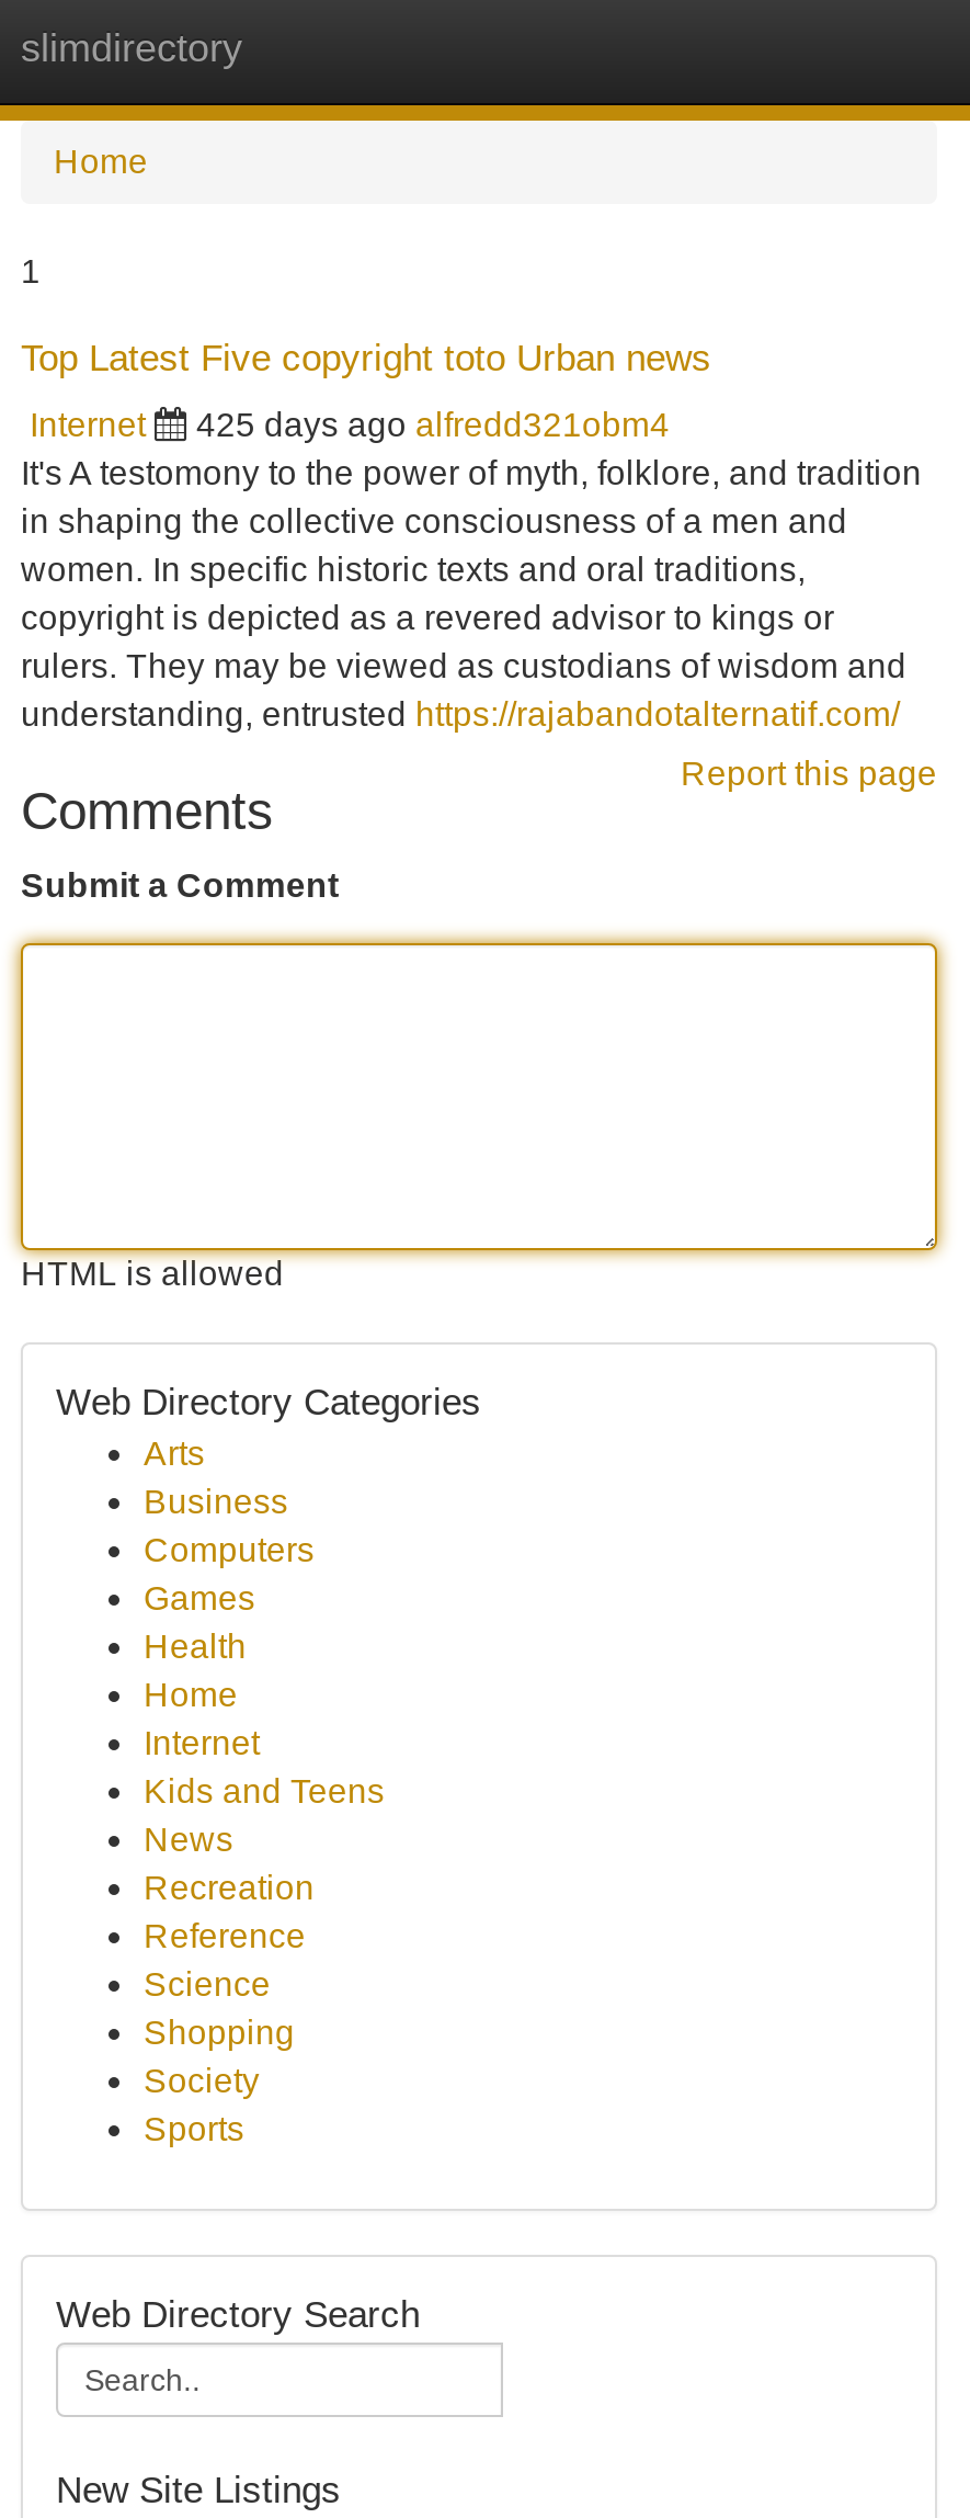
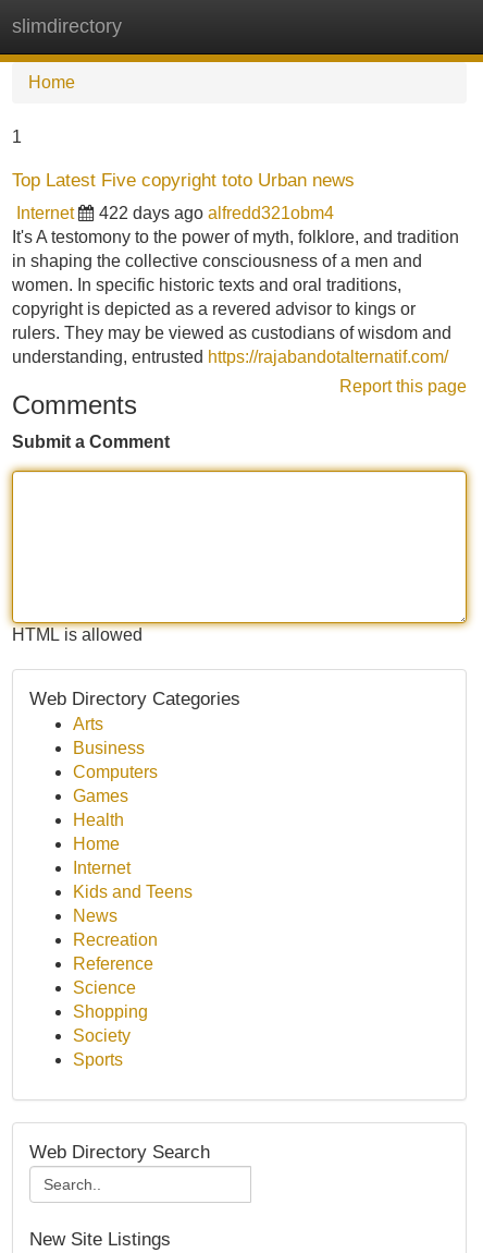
[196,406,670,443] 425 days ago alfredd321obm4 -> [99,204,334,222] 422 days ago alfredd321obm4

